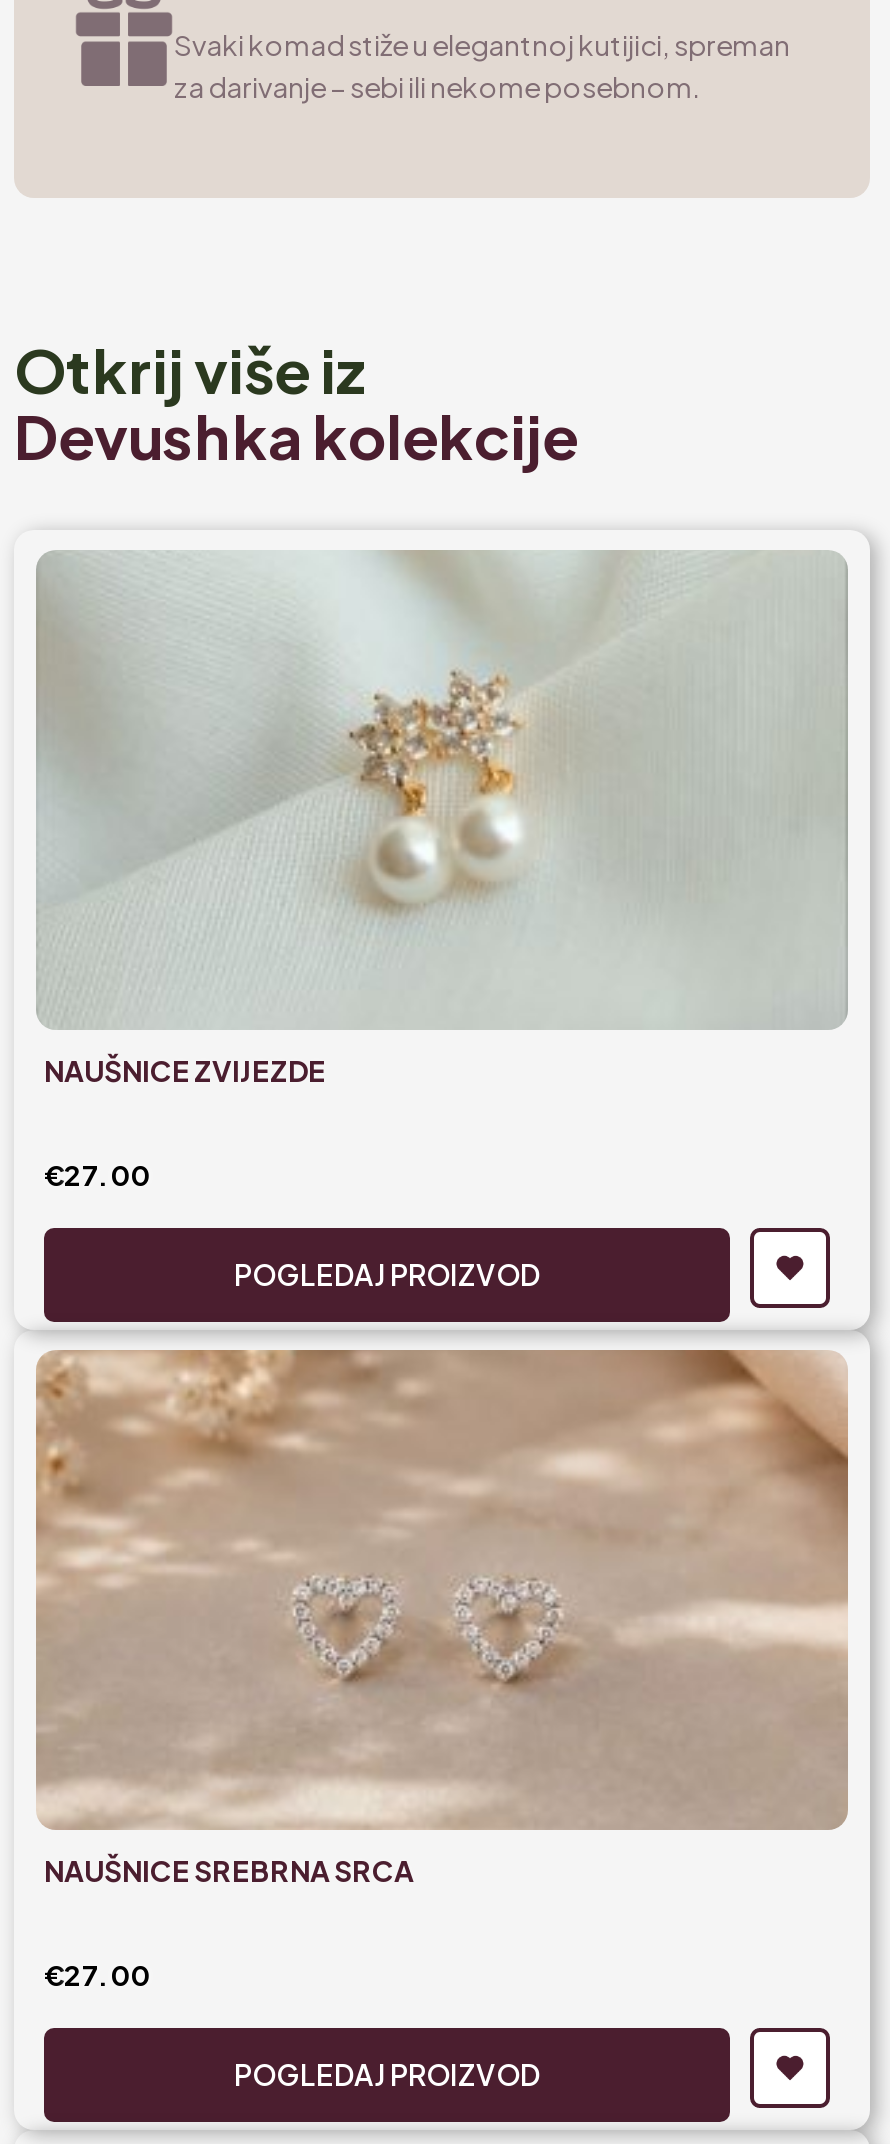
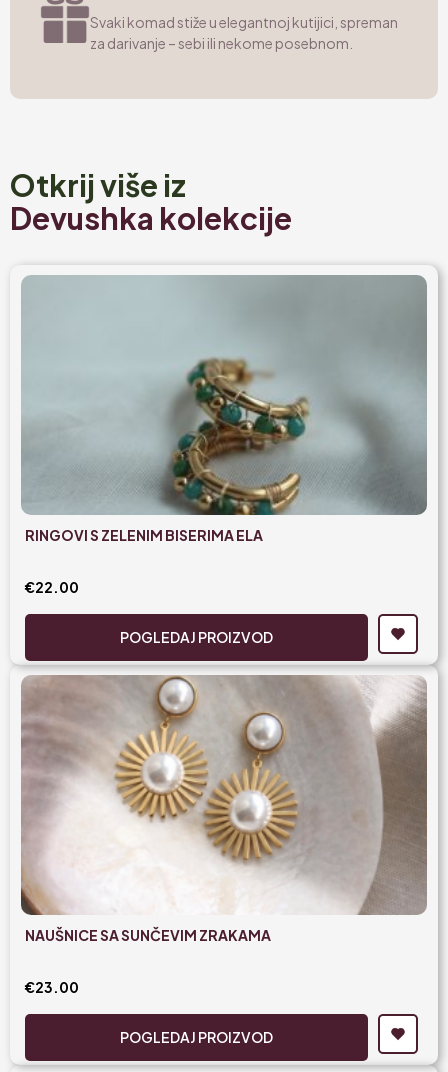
[38,552,846,1087] [image] | NAUŠNICE ZVIJEZDE -> [21,275,427,544] [image] | RINGOVI S ZELENIM BISERIMA ELA
[44,1157,150,1191] €27.00 -> [25,579,79,596] €22.00
[36,1348,848,1887] [image] | NAUŠNICE SREBRNA SRCA -> [20,675,428,944] [image] | NAUŠNICE SA SUNČEVIM ZRAKAMA
[44,1957,150,1991] €27.00 -> [25,979,79,996] €23.00

